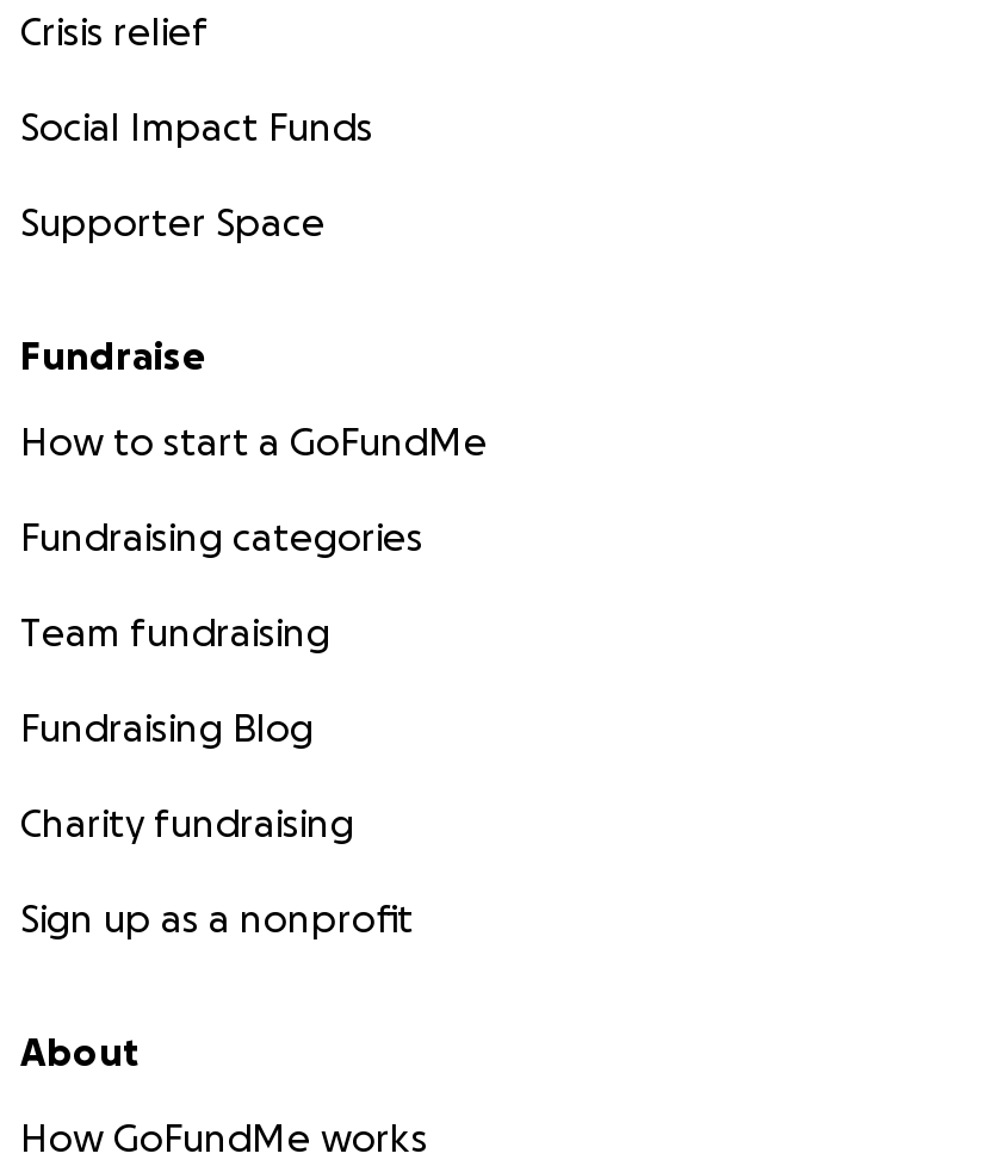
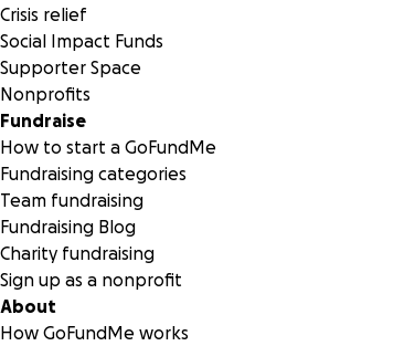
none -> [0,84,91,104] Nonprofits

